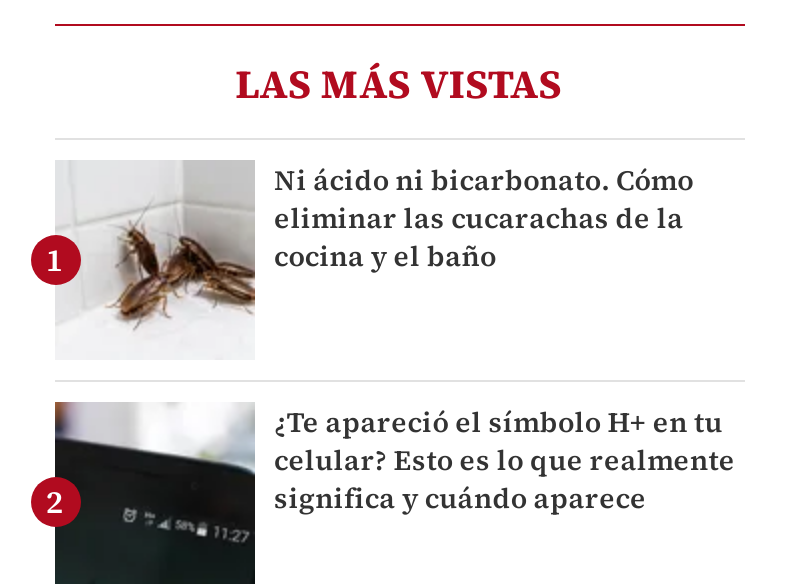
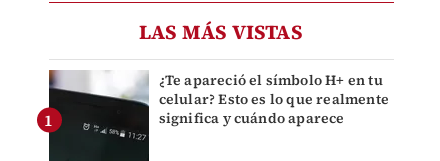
[51,160,694,332] [image] | Ni ácido ni bicarbonato. Cómo | eliminar las cucarachas de la | cocina y el baño -> none

